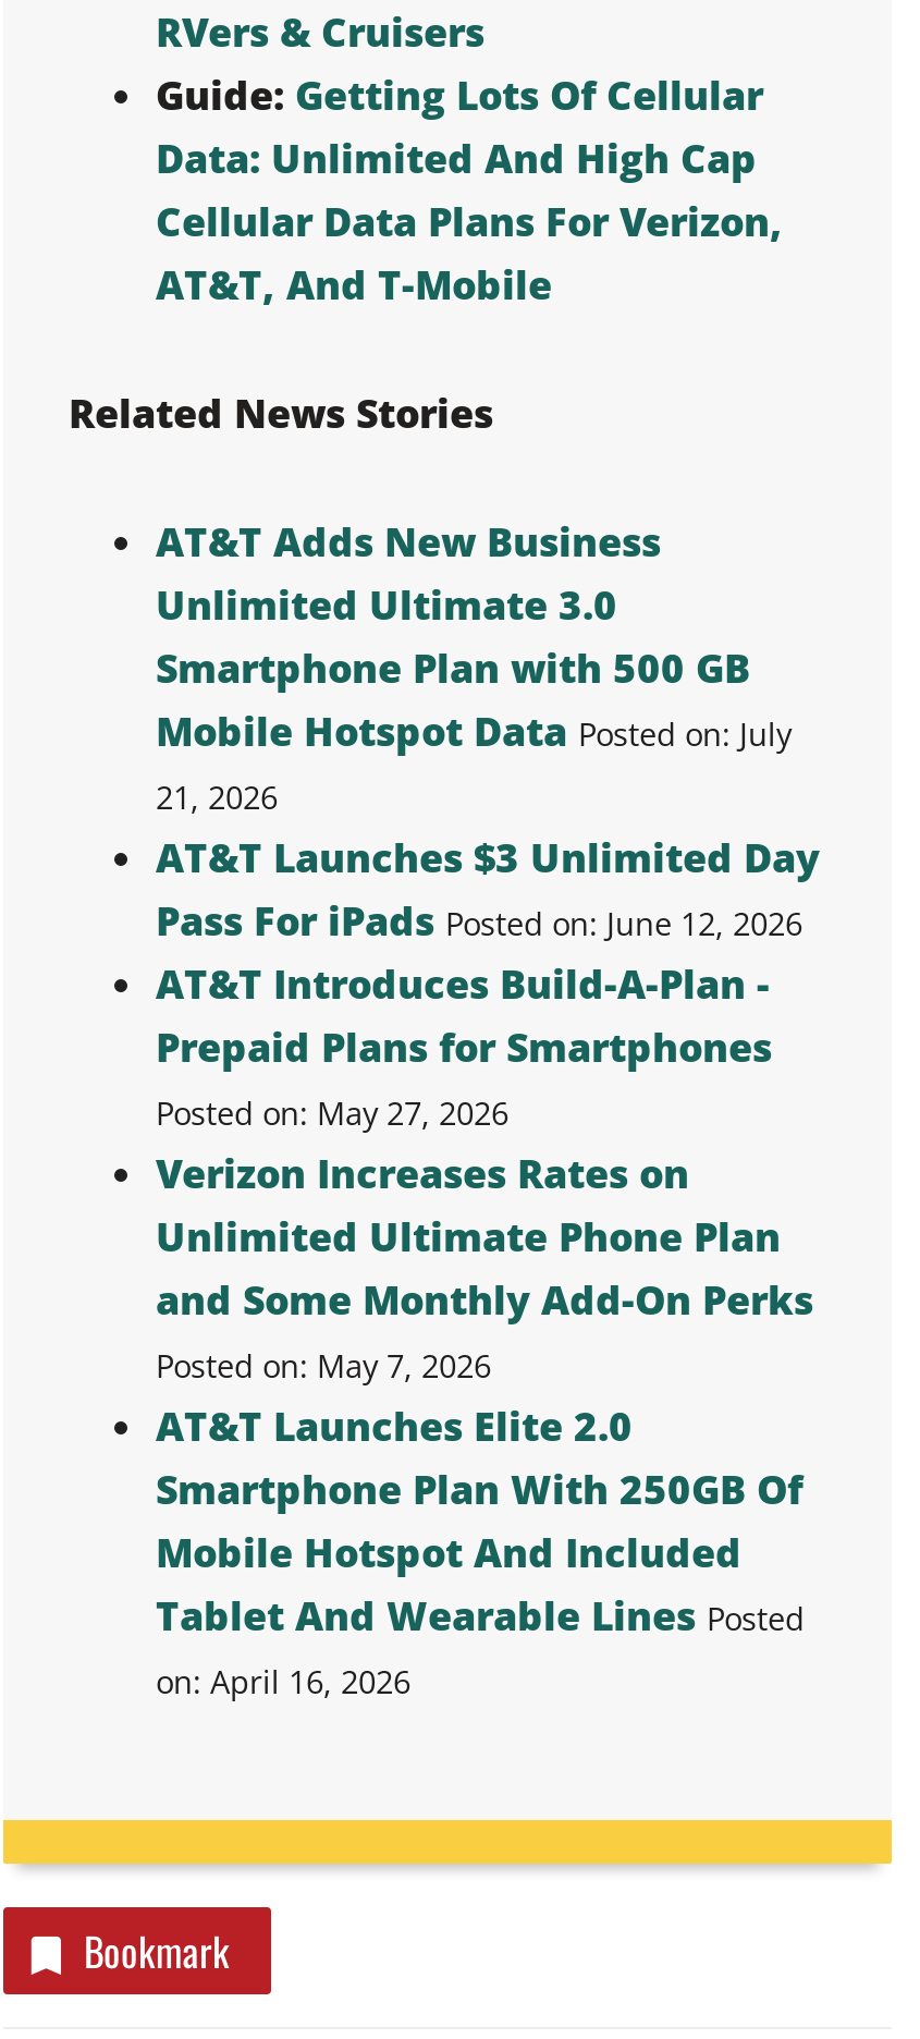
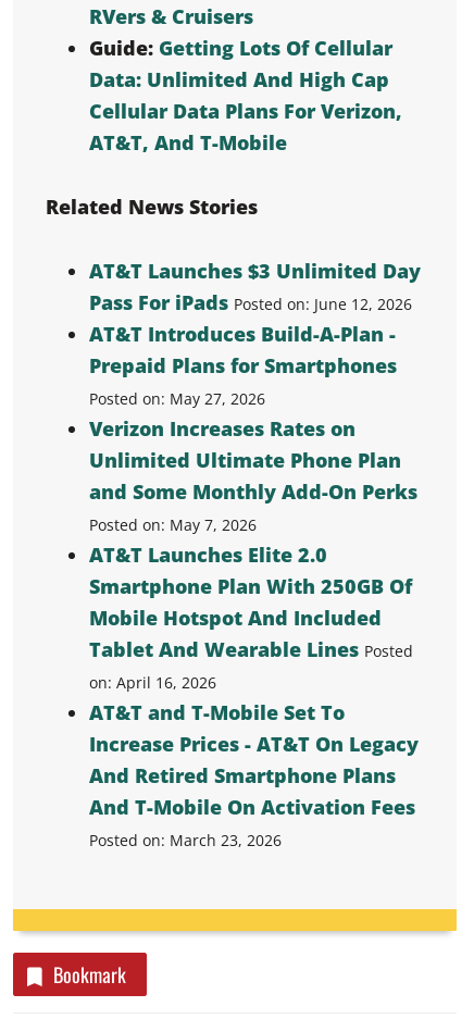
[156,516,792,819] AT&T Adds New Business | Unlimited Ultimate 3.0 | Smartphone Plan with 500 GB | Mobile Hotspot Data Posted on: July | 21, 2026 -> none
moved [156,832,820,1703] -> [89,258,421,693]: AT&T Launches $3 Unlimited Day | Pass For iPads Posted on: June 12, 2026 | AT&T Introduces Build-A-Plan - | ... | Tablet And Wearable Lines Posted | on: April 16, 2026
none -> [89,699,419,850] AT&T and T-Mobile Set To | Increase Prices - AT&T On Legacy | And Retired Smartphone Plans | And T-Mobile On Activation Fees | Posted on: March 23, 2026

